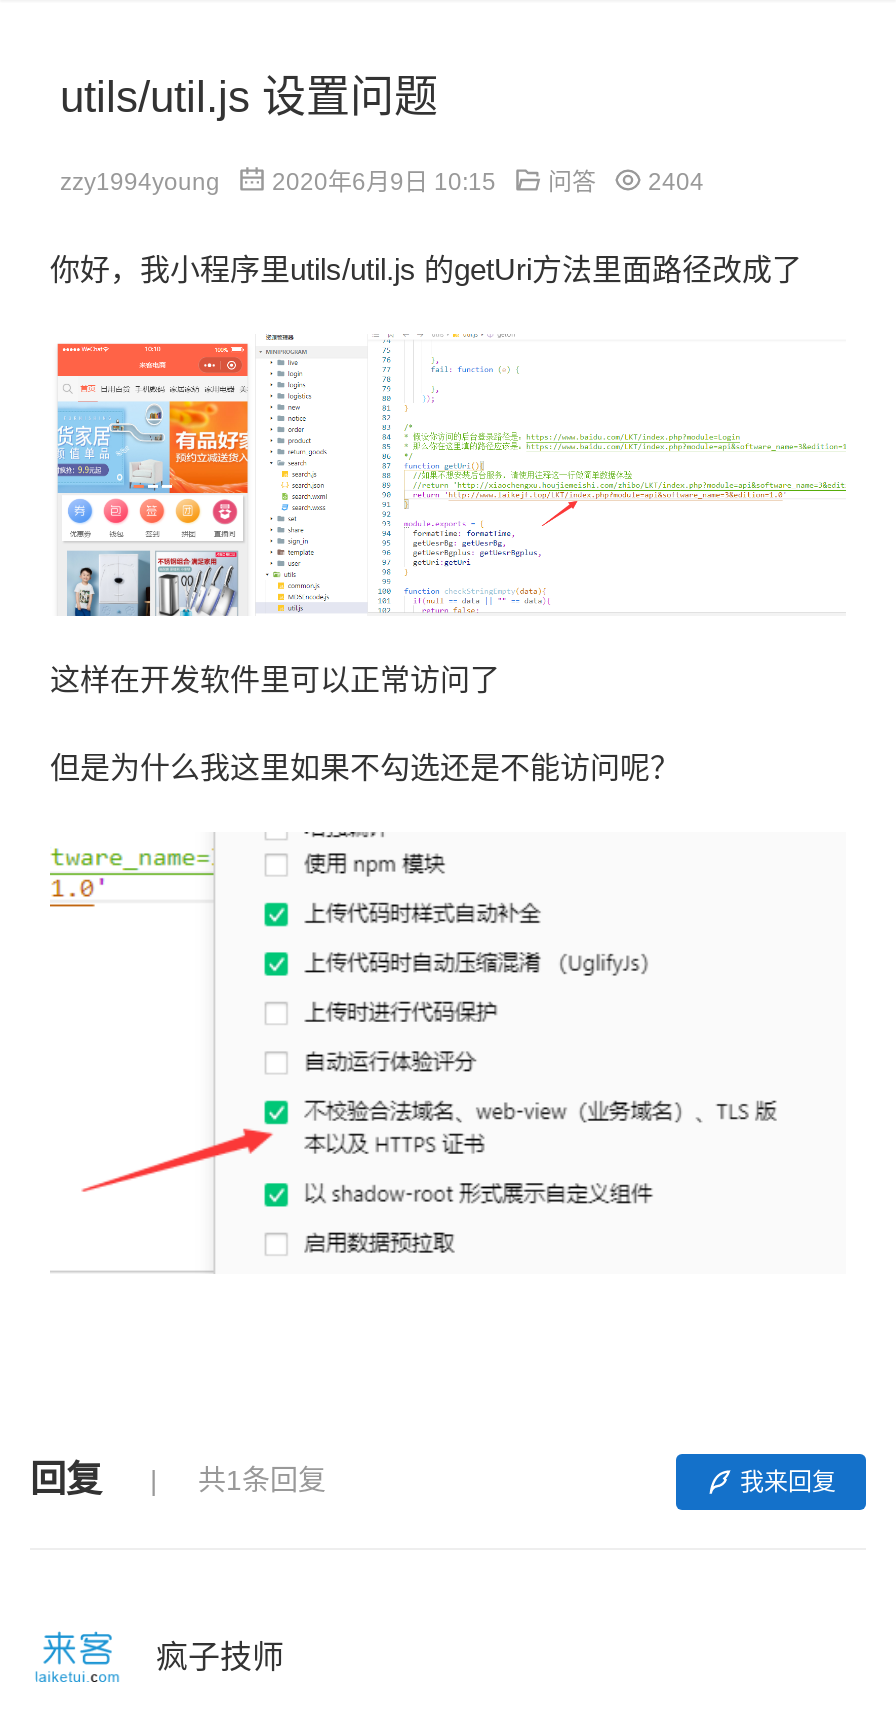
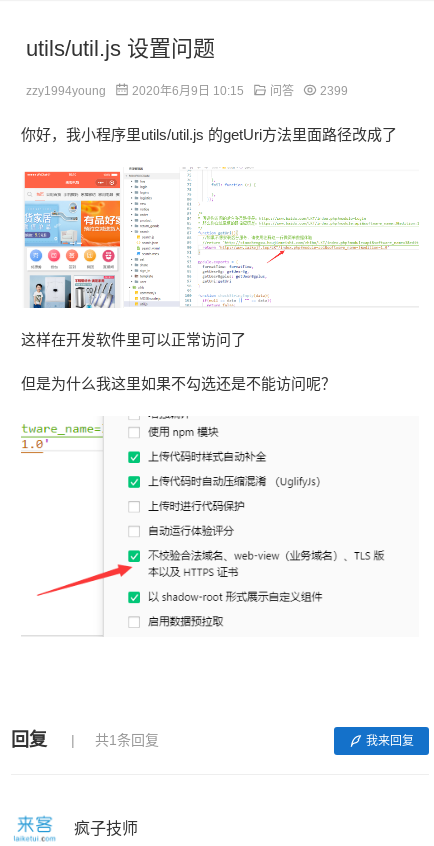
[60,168,704,196] zzy1994young 2020年6月9日 10:15 问答 2404 -> [26,84,348,98] zzy1994young 2020年6月9日 10:15 问答 2399

